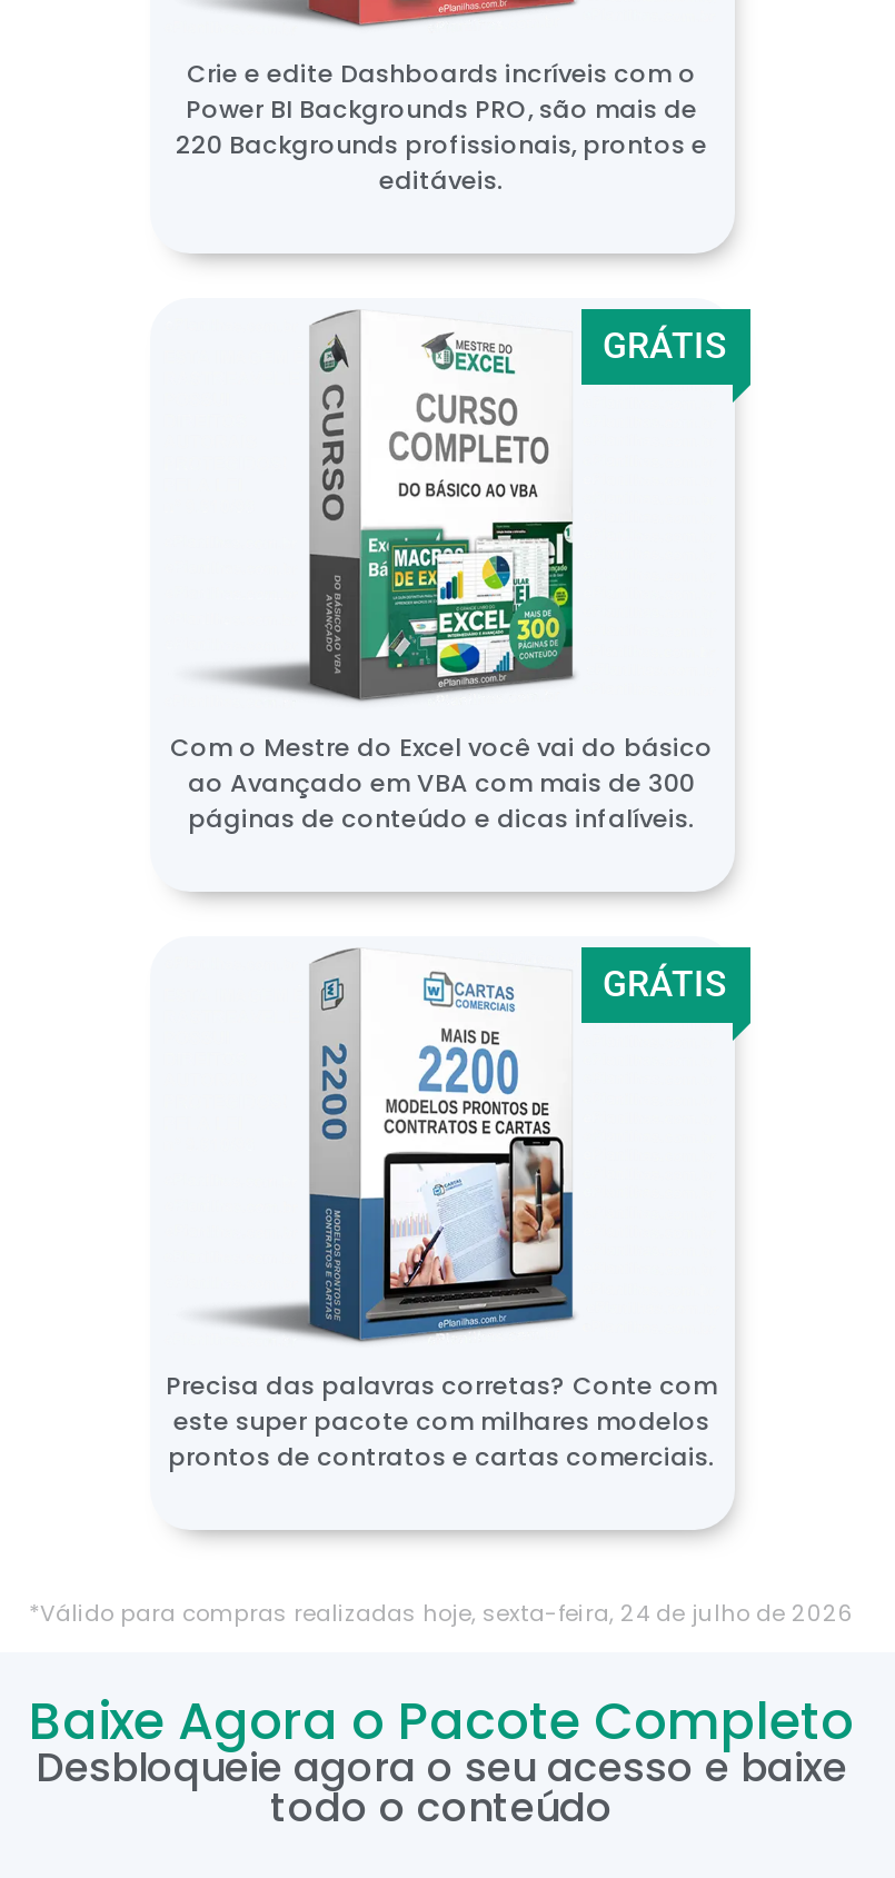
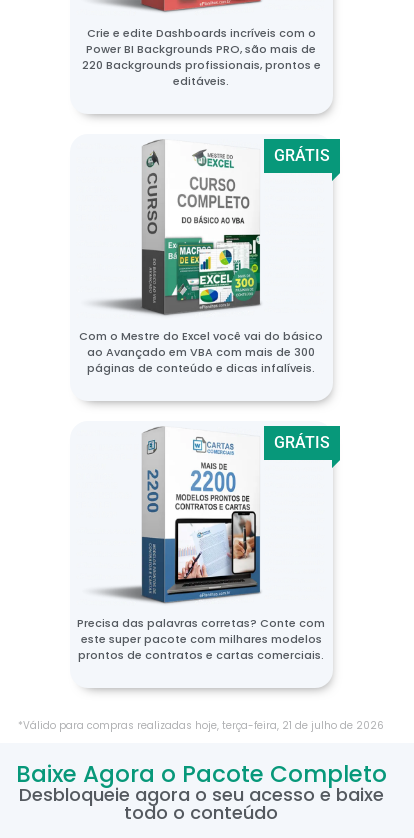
[29,1596,854,1629] *Válido para compras realizadas hoje, sexta-feira, 24 de julho de 2026 -> [18,717,384,732] *Válido para compras realizadas hoje, terça-feira, 21 de julho de 2026

